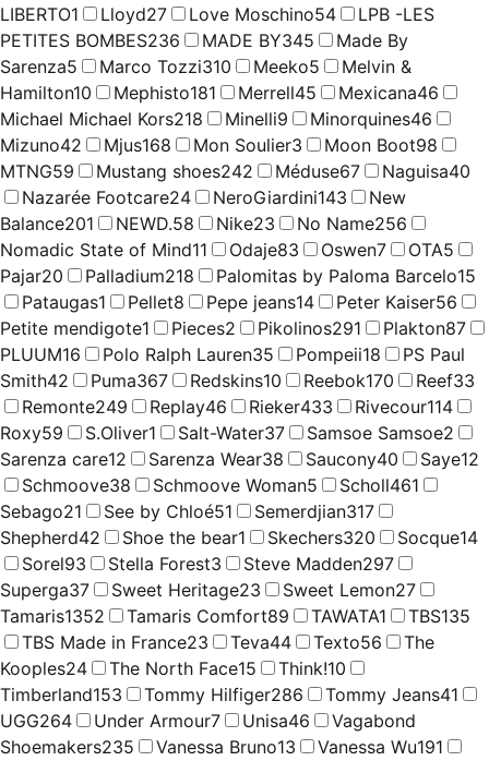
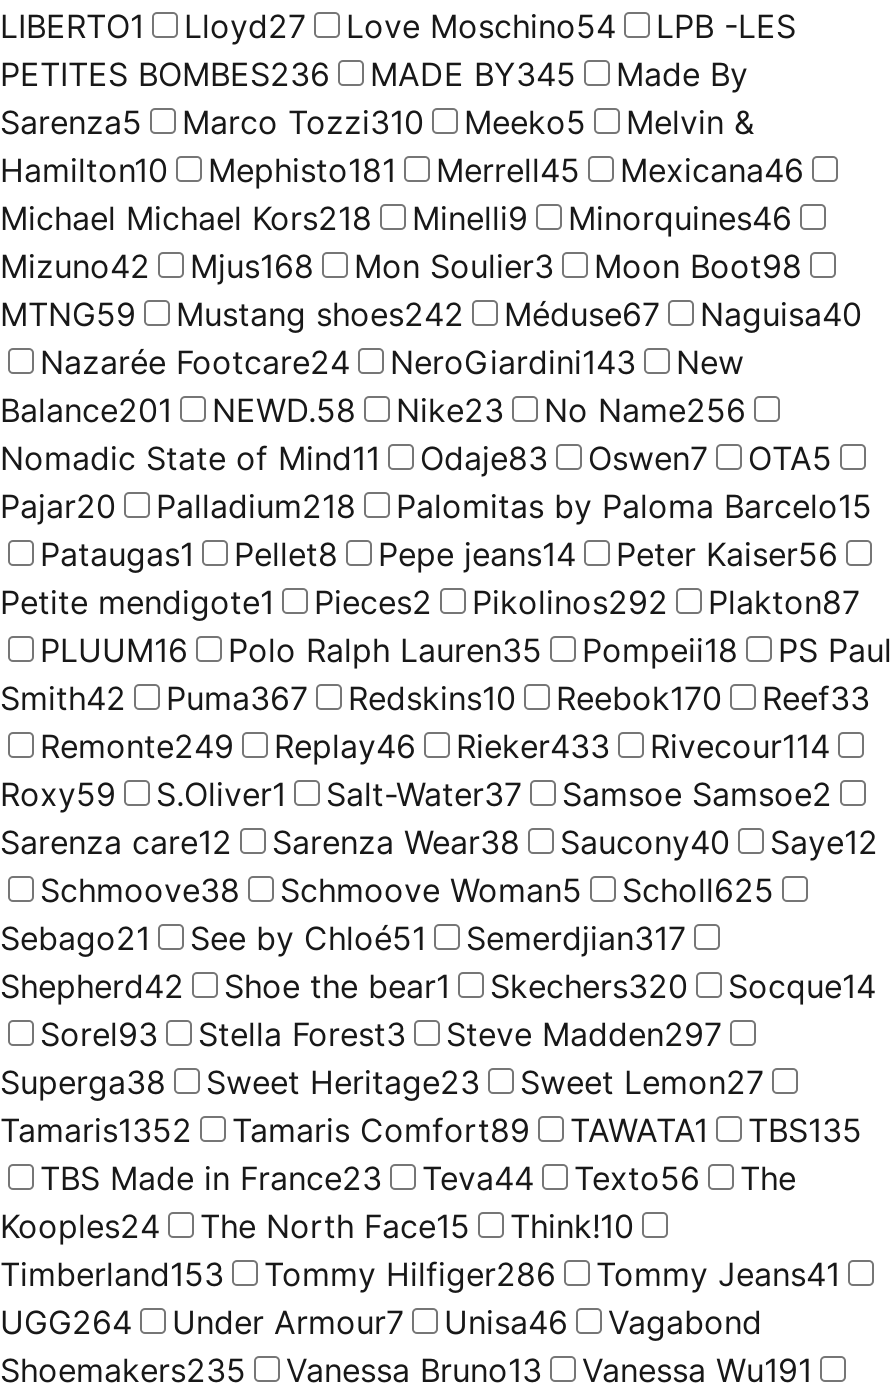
[0,317,466,339] Petite mendigote1 Pieces2 Pikolinos291 Plakton87 -> [0,582,860,622] Petite mendigote1 Pieces2 Pikolinos292 Plakton87
[22,474,419,496] Schmoove38 Schmoove Woman5 Scholl461 -> [40,870,774,910] Schmoove38 Schmoove Woman5 Scholl625
[0,579,416,601] Superga37 Sweet Heritage23 Sweet Lemon27 -> [0,1062,764,1102] Superga38 Sweet Heritage23 Sweet Lemon27

